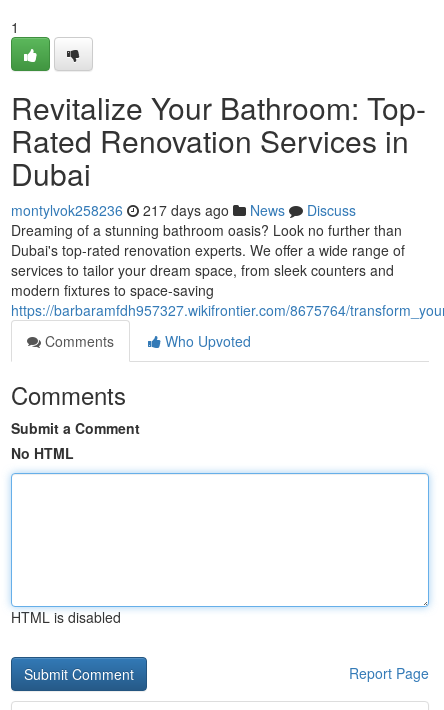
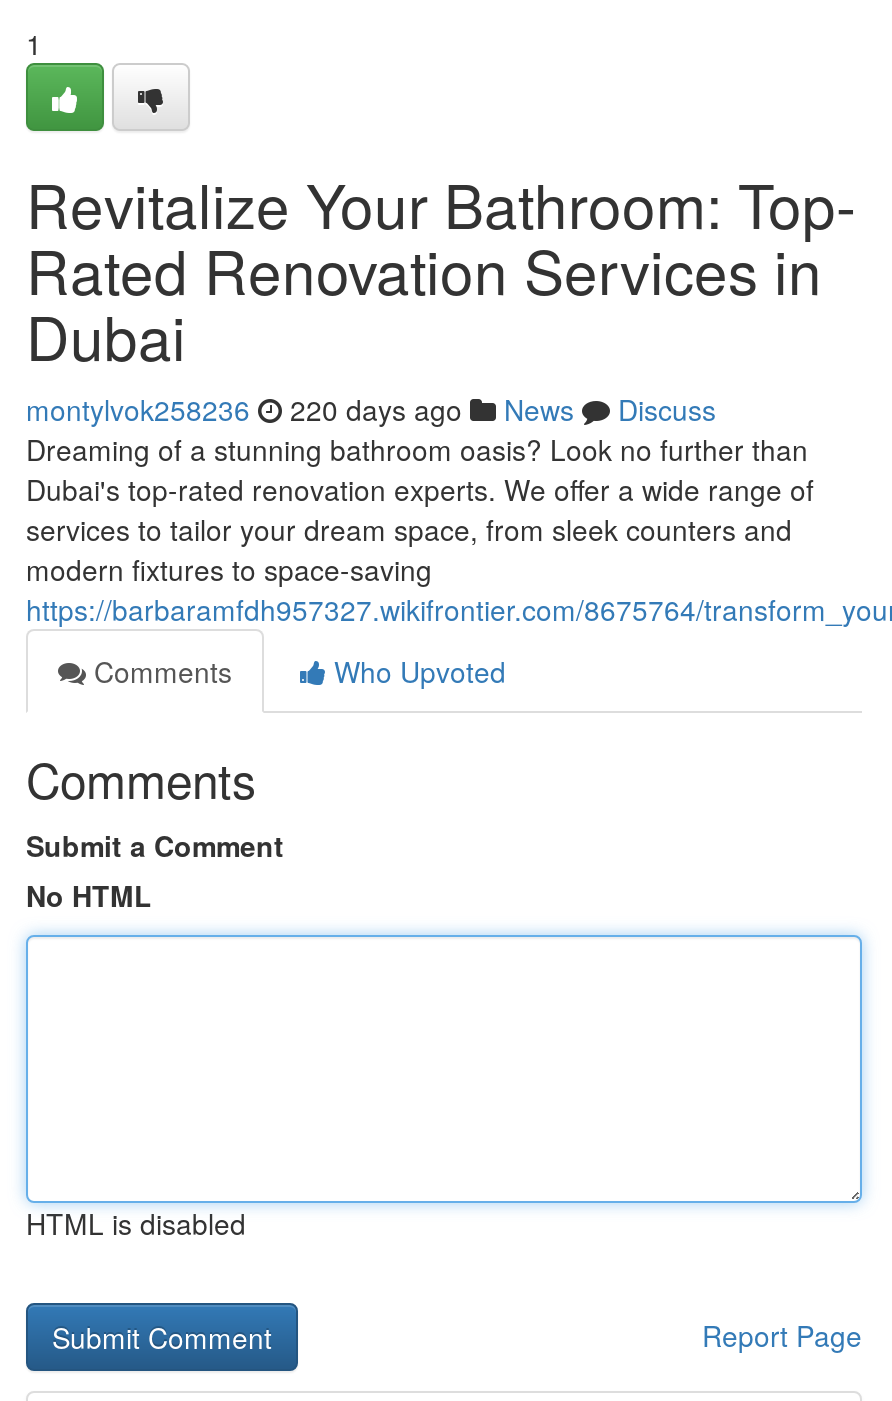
[11,200,356,220] montylvok258236 217 days ago News Discuss -> [26,389,716,429] montylvok258236 220 days ago News Discuss

